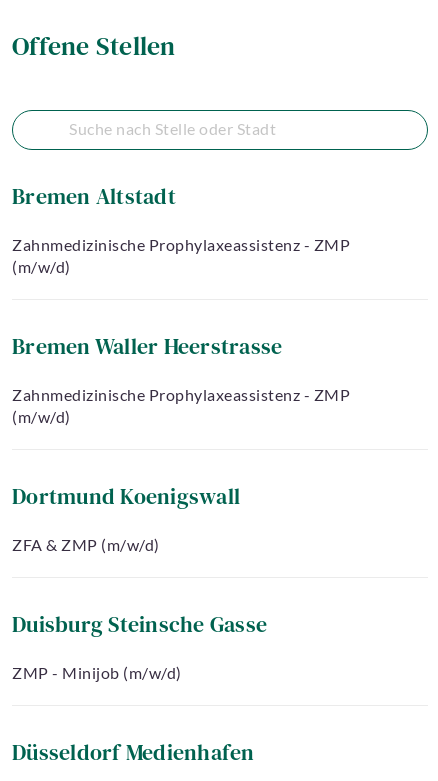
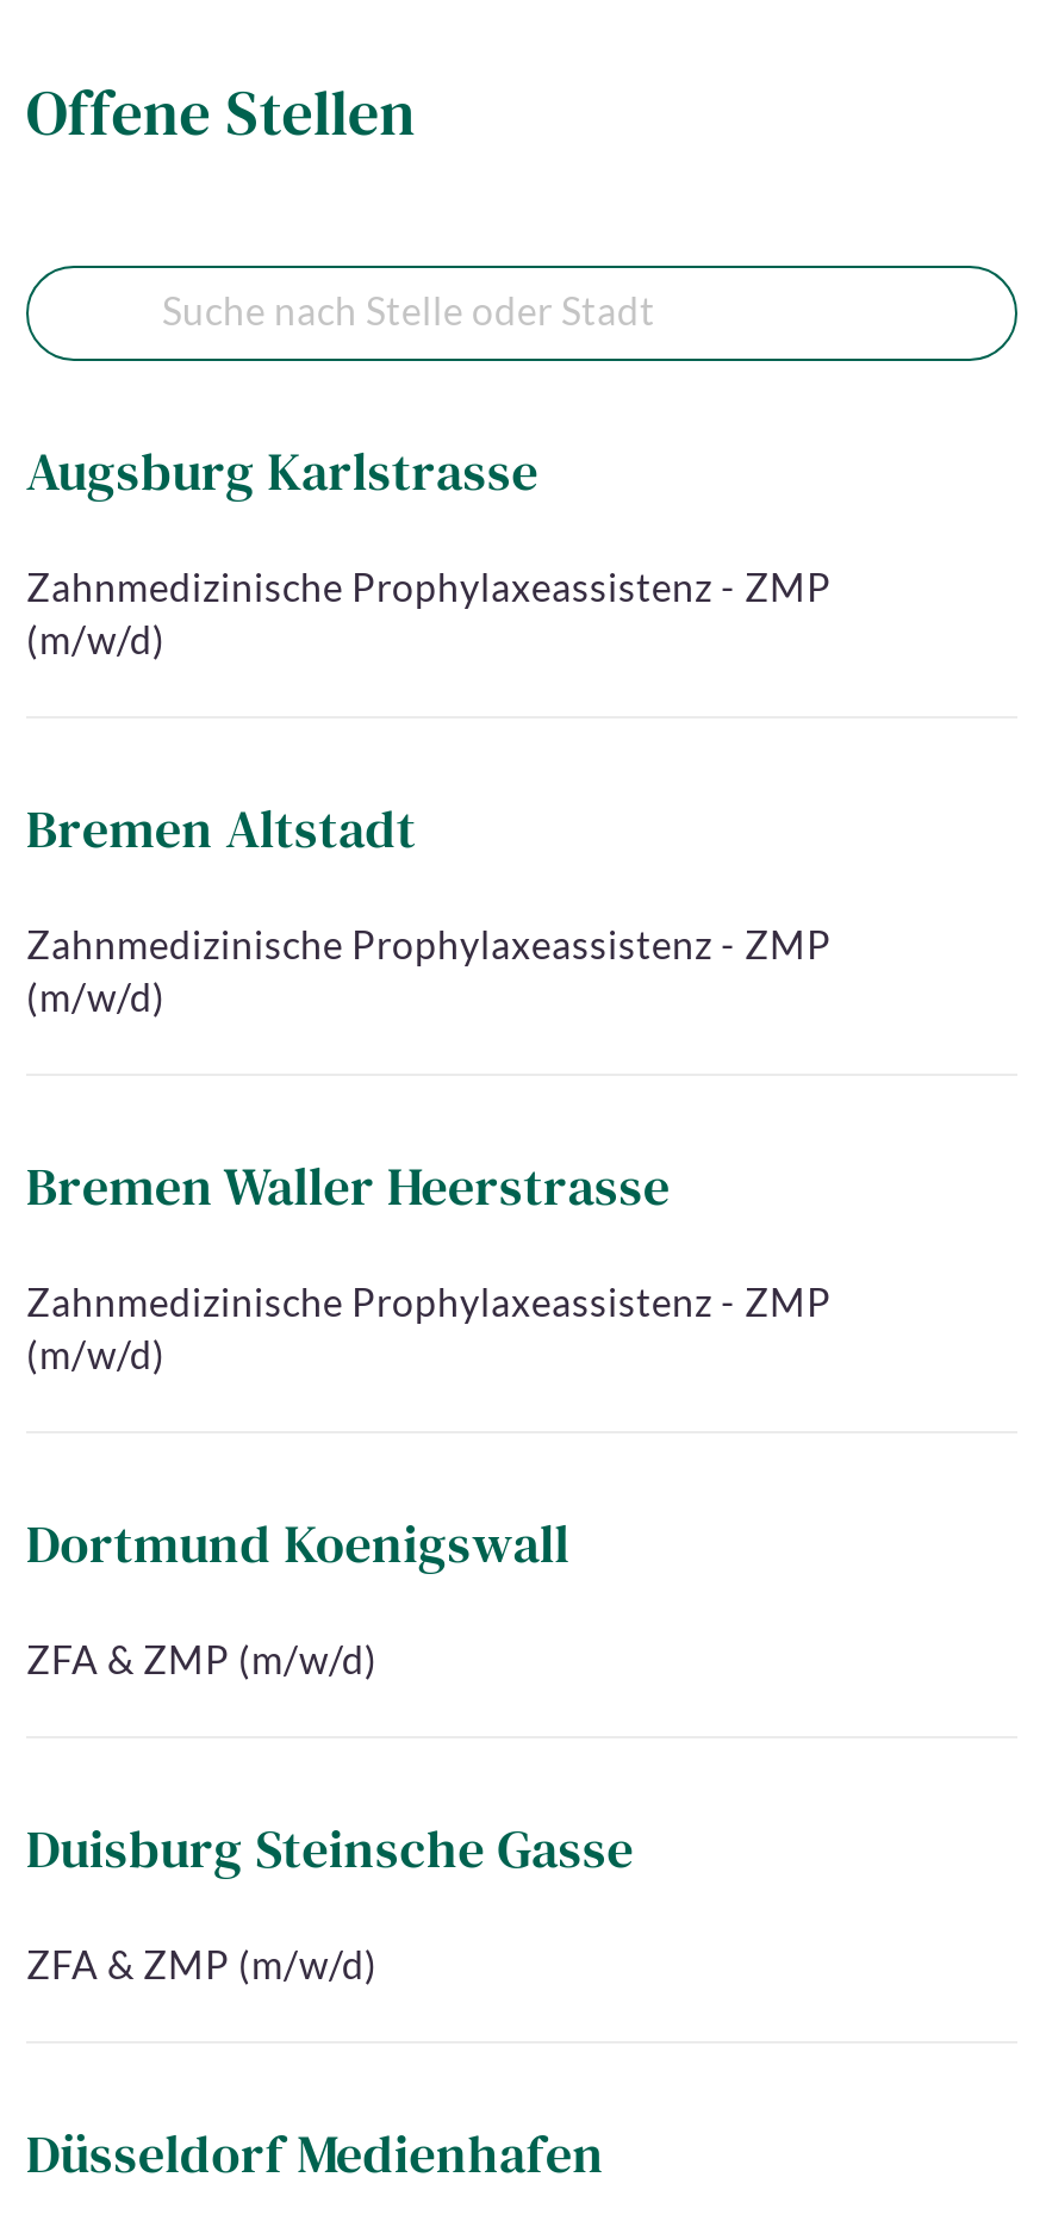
none -> [26,435,832,662] Augsburg Karlstrasse | Zahnmedizinische Prophylaxeassistenz - ZMP | (m/w/d)
[12,663,181,682] ZMP - Minijob (m/w/d) -> [26,1941,378,1987] ZFA & ZMP (m/w/d)

